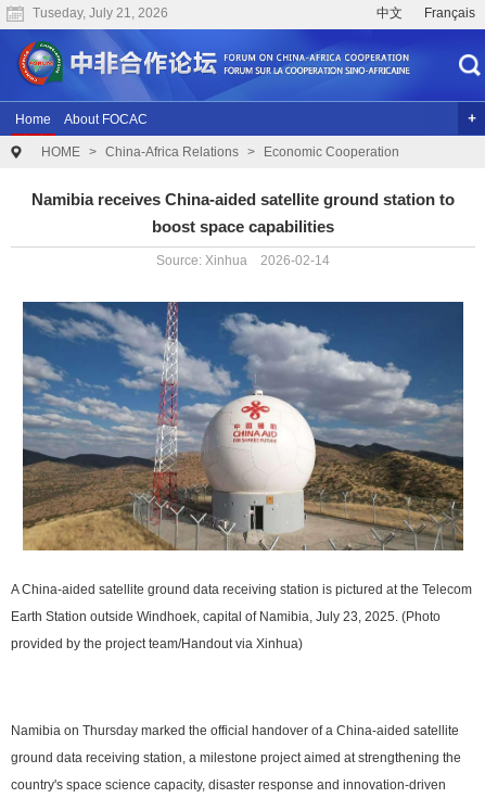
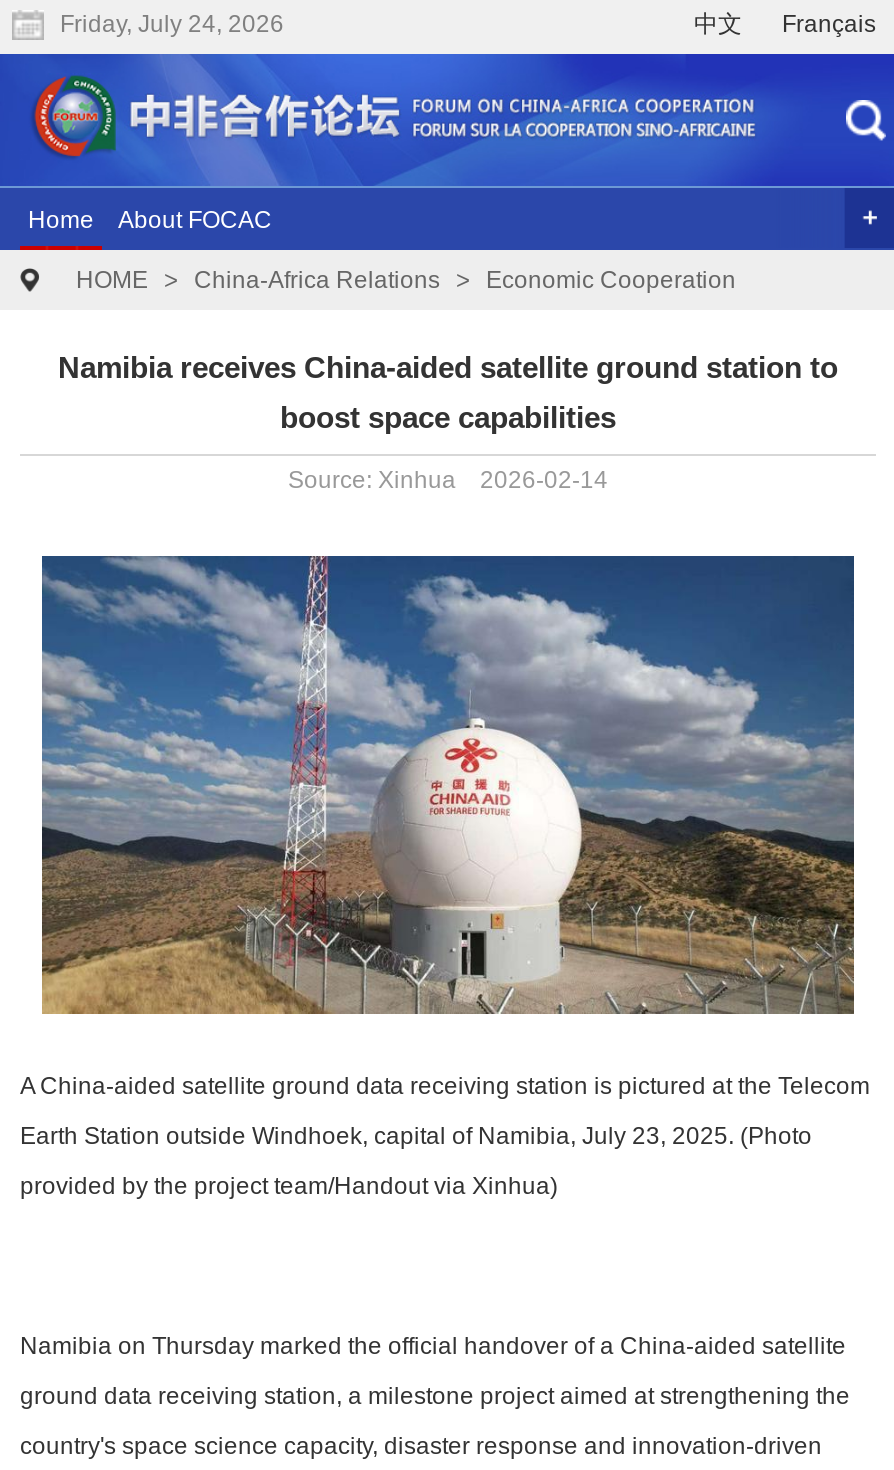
[33,5,168,21] Tuseday, July 21, 2026 -> [60,10,284,38] Friday, July 24, 2026

